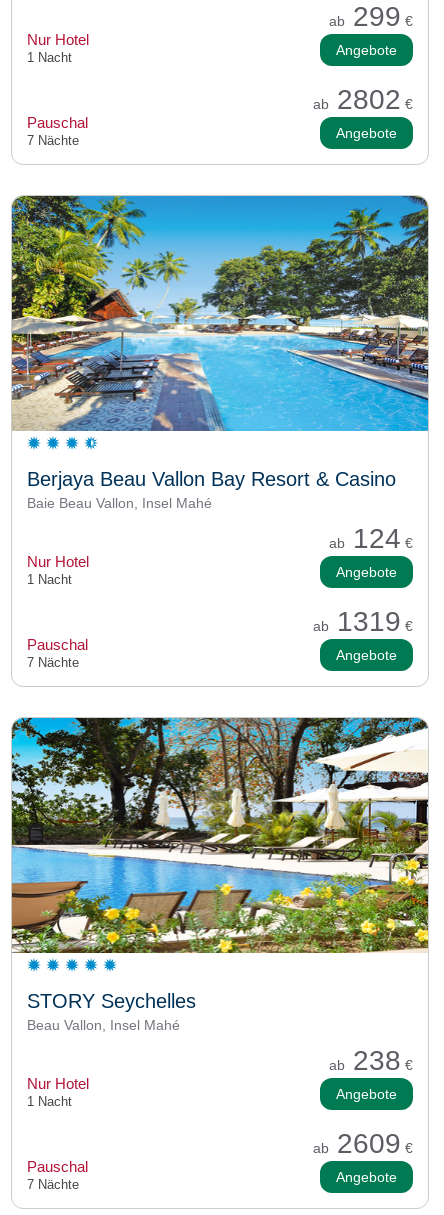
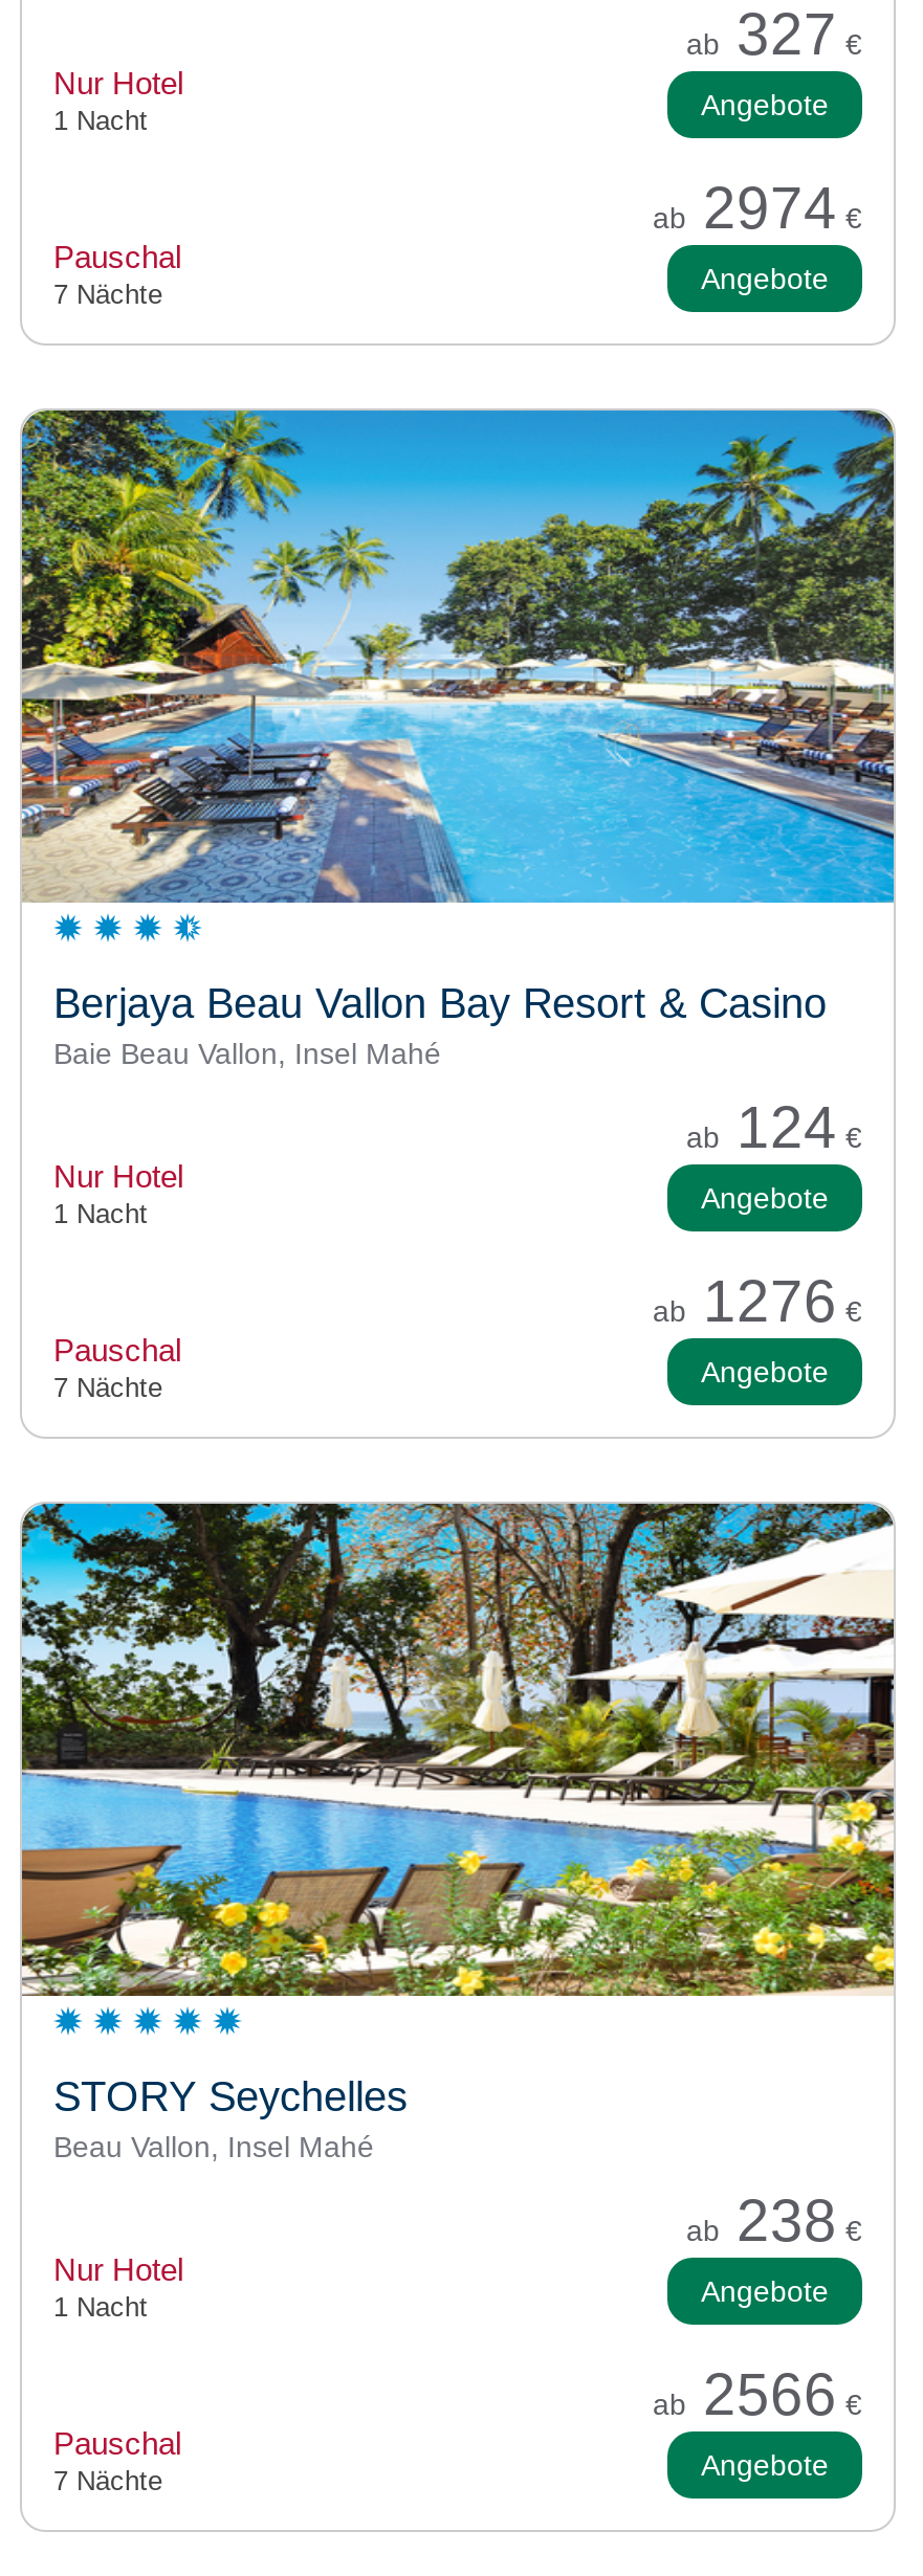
[329,1,413,32] ab 299 € -> [686,2,862,67] ab 327 €
[313,84,413,115] ab 2802€ -> [653,176,862,241] ab 2974€
[313,606,413,637] ab 1319 € -> [653,1269,862,1334] ab 1276 €
[313,1128,413,1159] ab 2609 € -> [653,2362,862,2427] ab 2566 €

